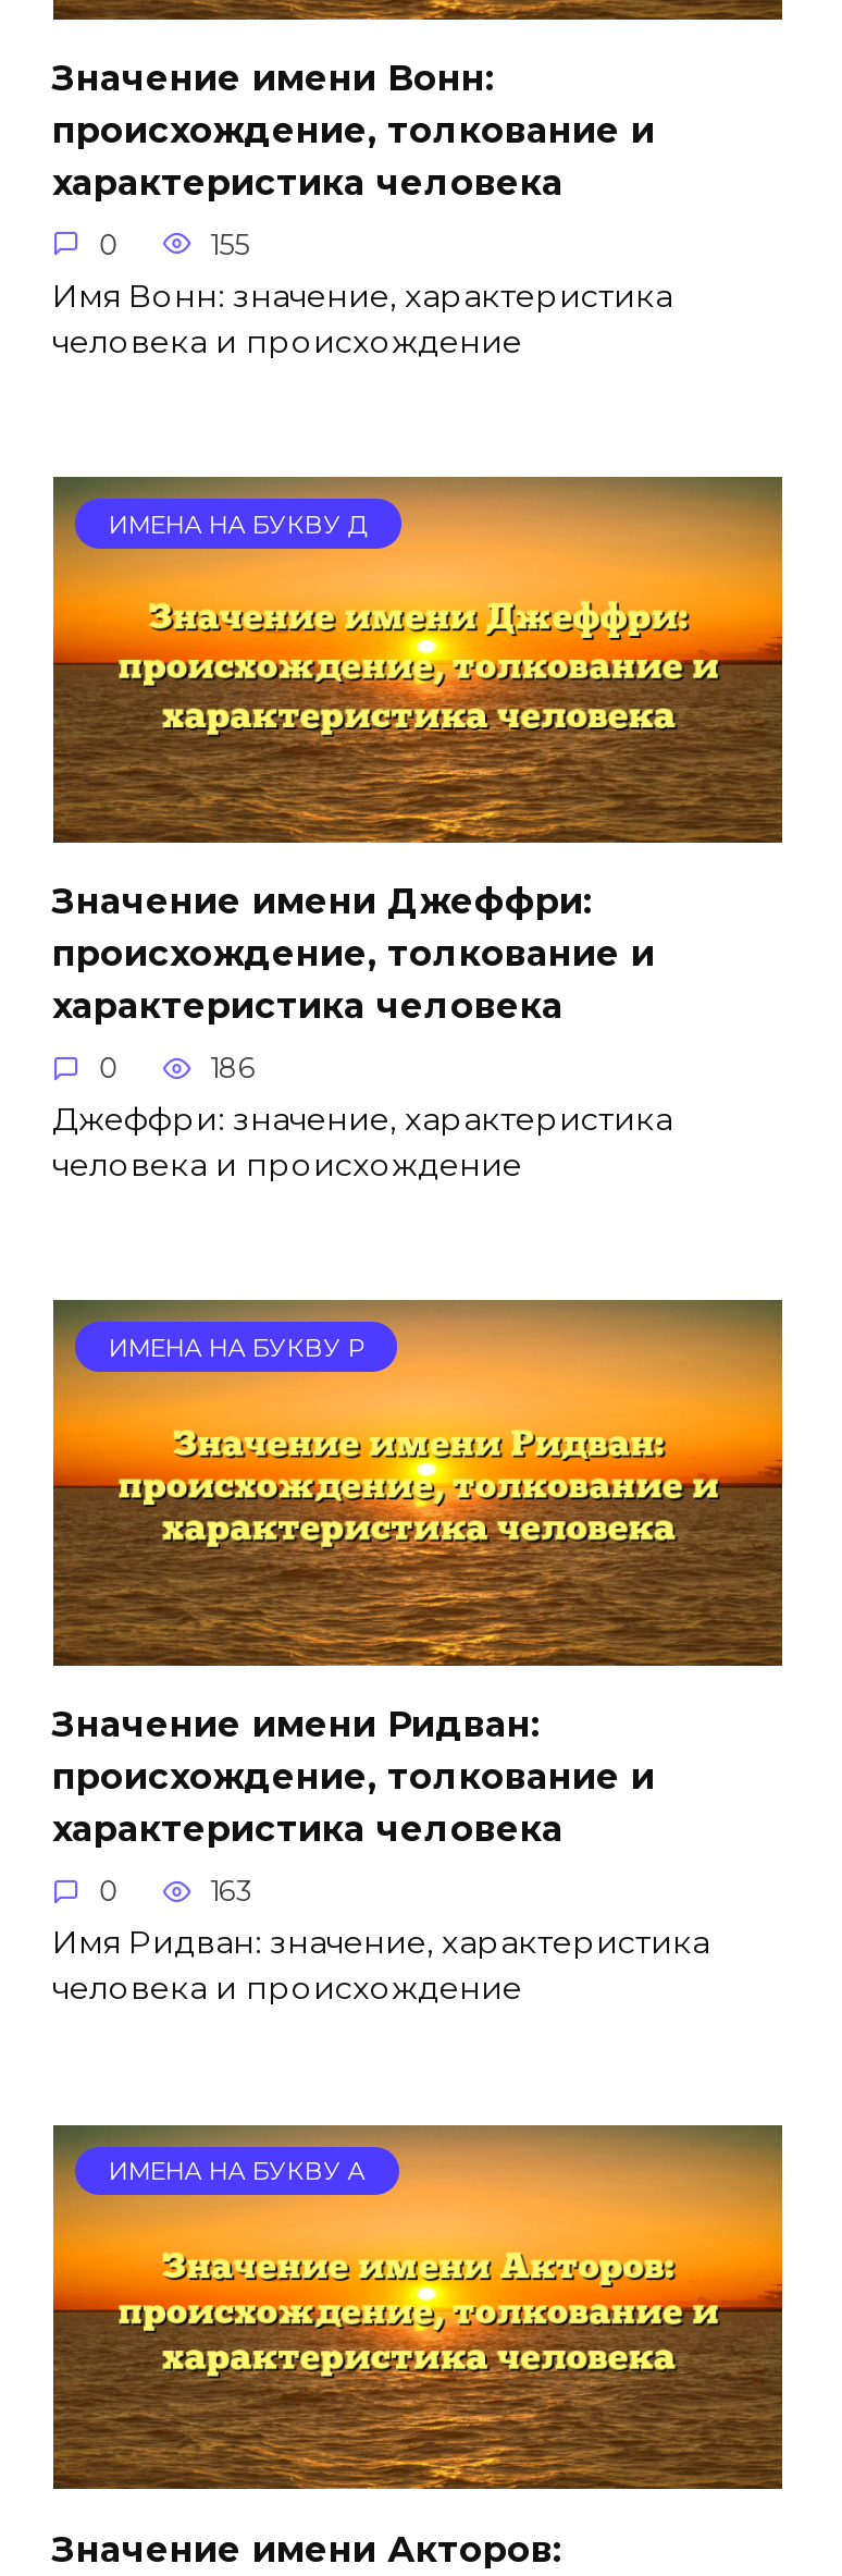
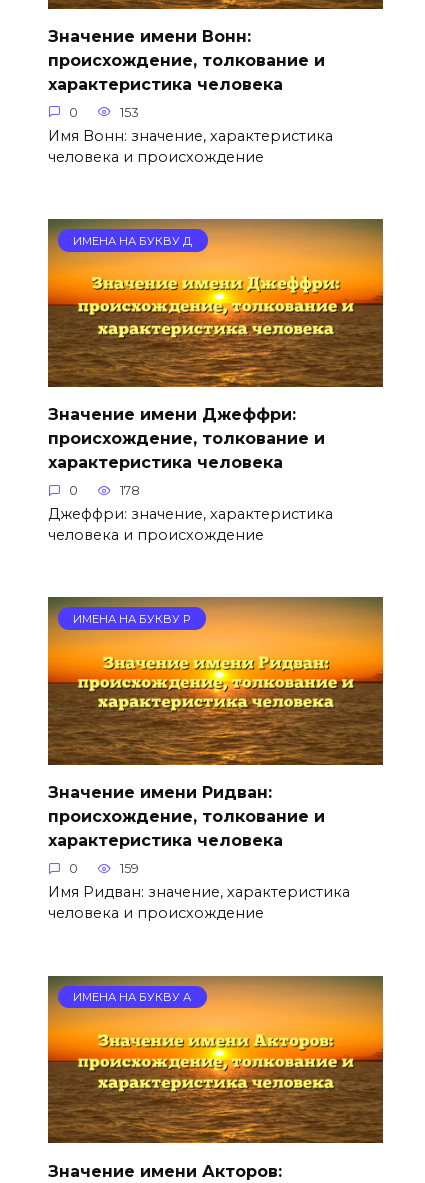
[210,228,249,261] 155 -> [120,105,139,120] 153
[210,1052,256,1085] 186 -> [120,483,140,498] 178
[210,1876,253,1908] 163 -> [120,861,139,876] 159

